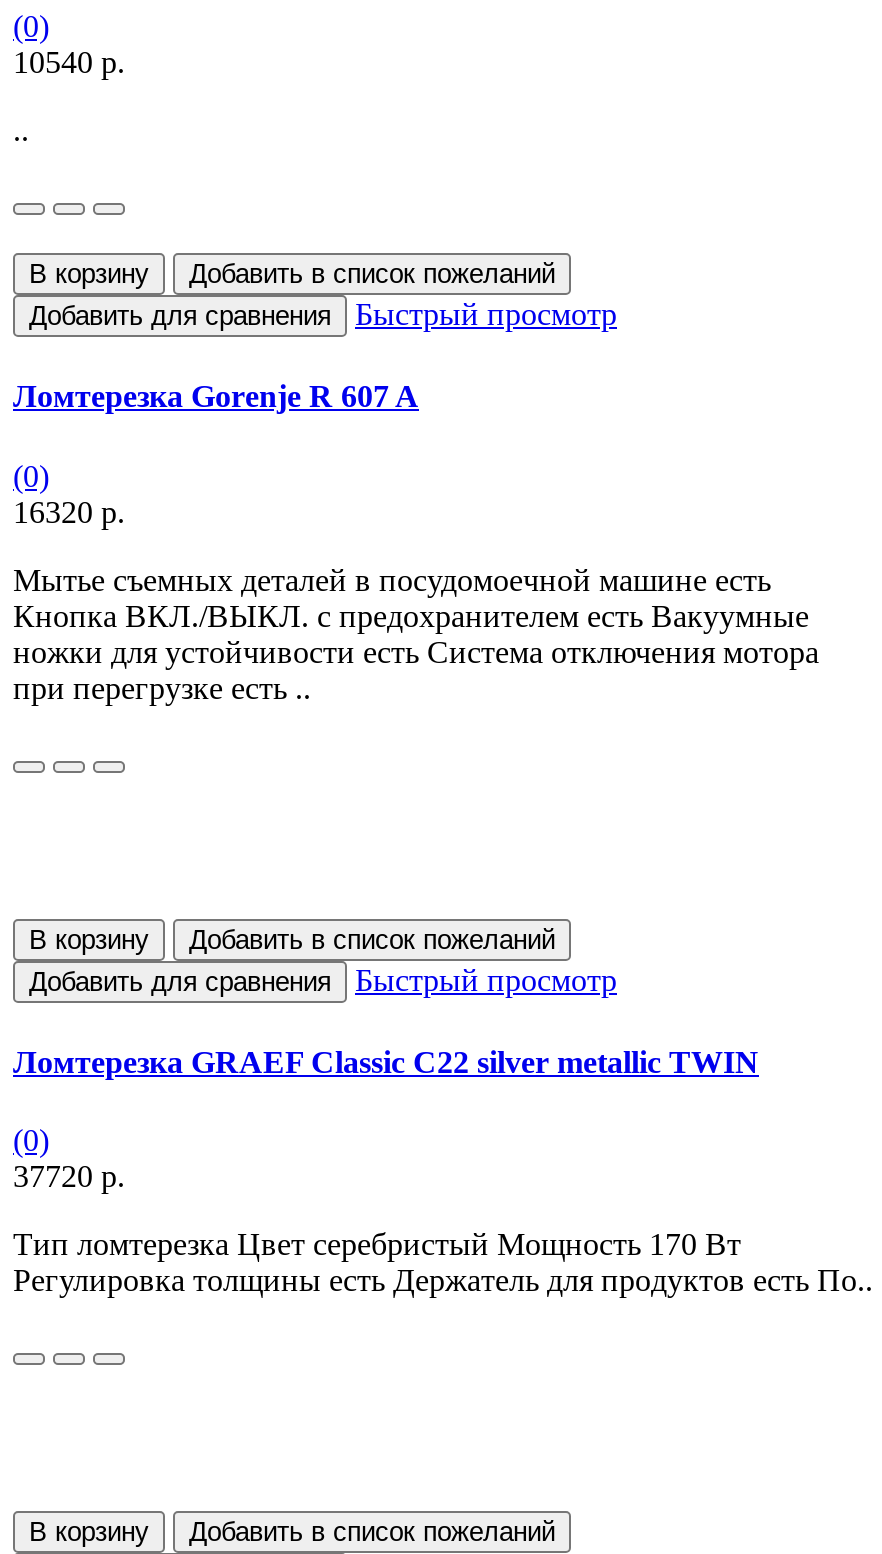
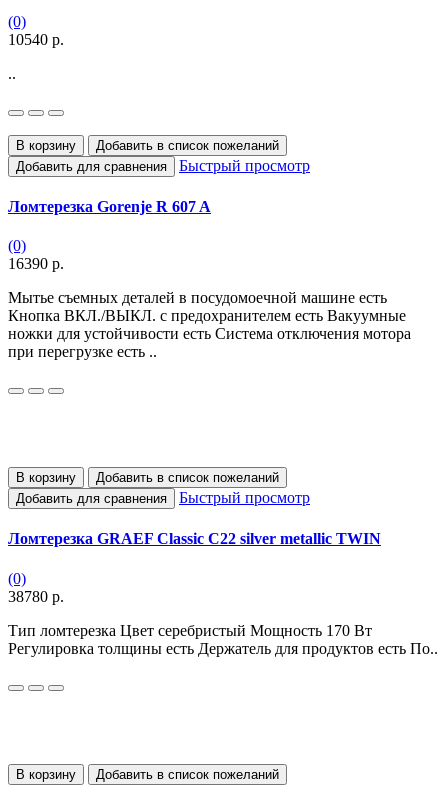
[13,494,125,528] 16320 р. -> [8,255,64,272] 16390 р.
[13,1159,125,1193] 37720 р. -> [8,588,64,605] 38780 р.

